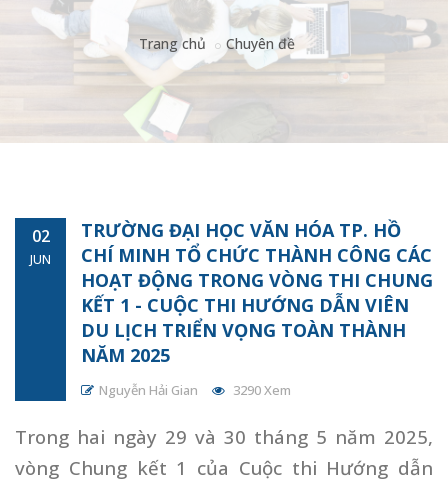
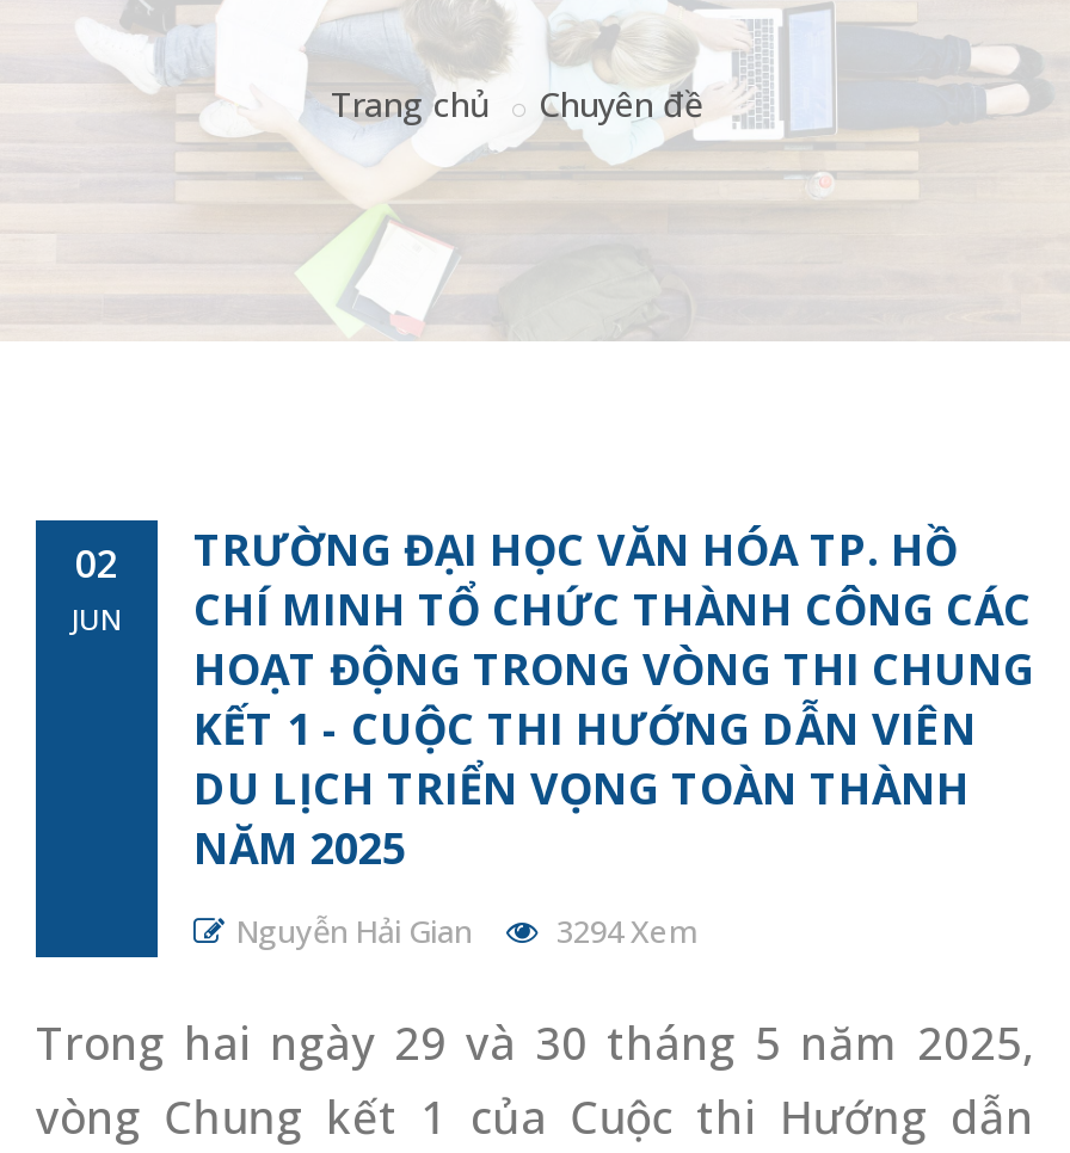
[99,381,291,399] Nguyễn Hải Gian 3290 Xem -> [236,910,695,952] Nguyễn Hải Gian 3294 Xem

